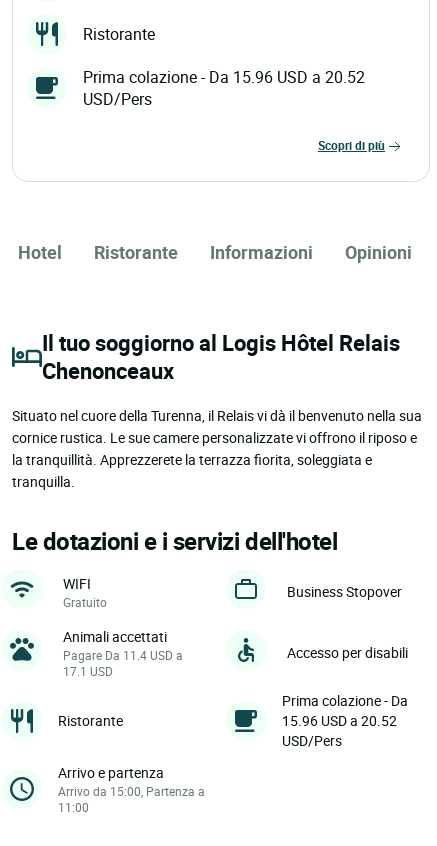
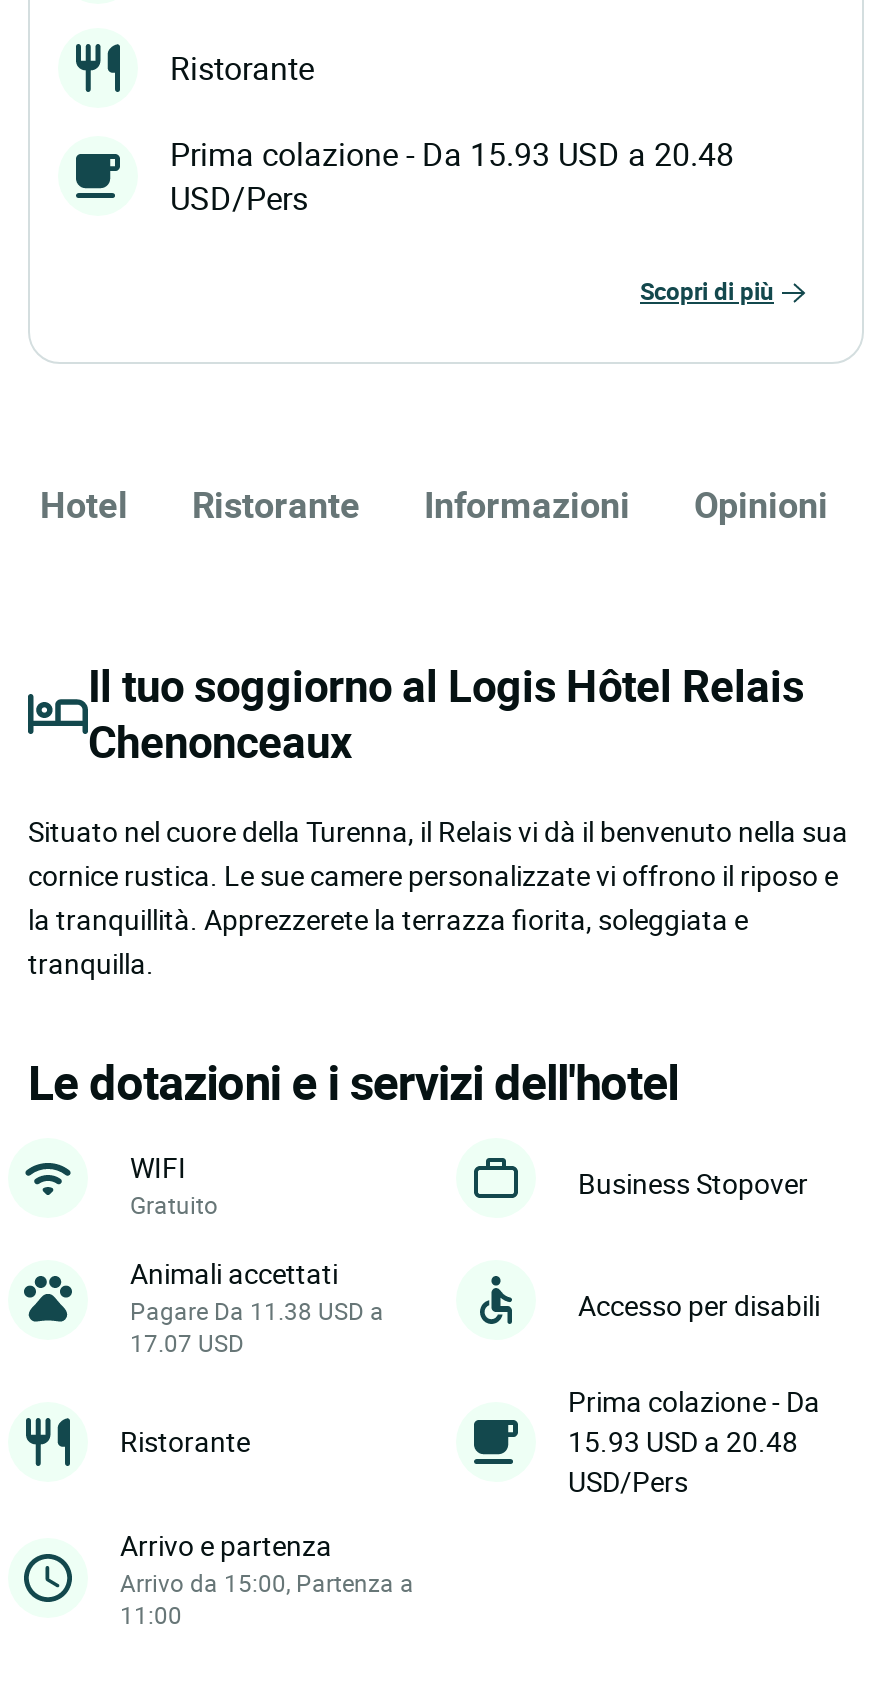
[83,66,365,88] Prima colazione - Da 15.96 USD a 20.52 -> [170,132,734,176] Prima colazione - Da 15.93 USD a 20.48
[63,647,183,663] Pagare Da 11.4 USD a -> [130,1294,384,1326] Pagare Da 11.38 USD a
[63,663,113,679] 17.1 USD -> [130,1326,244,1358] 17.07 USD
[282,711,397,730] 15.96 USD a 20.52 -> [568,1422,798,1460] 15.93 USD a 20.48

